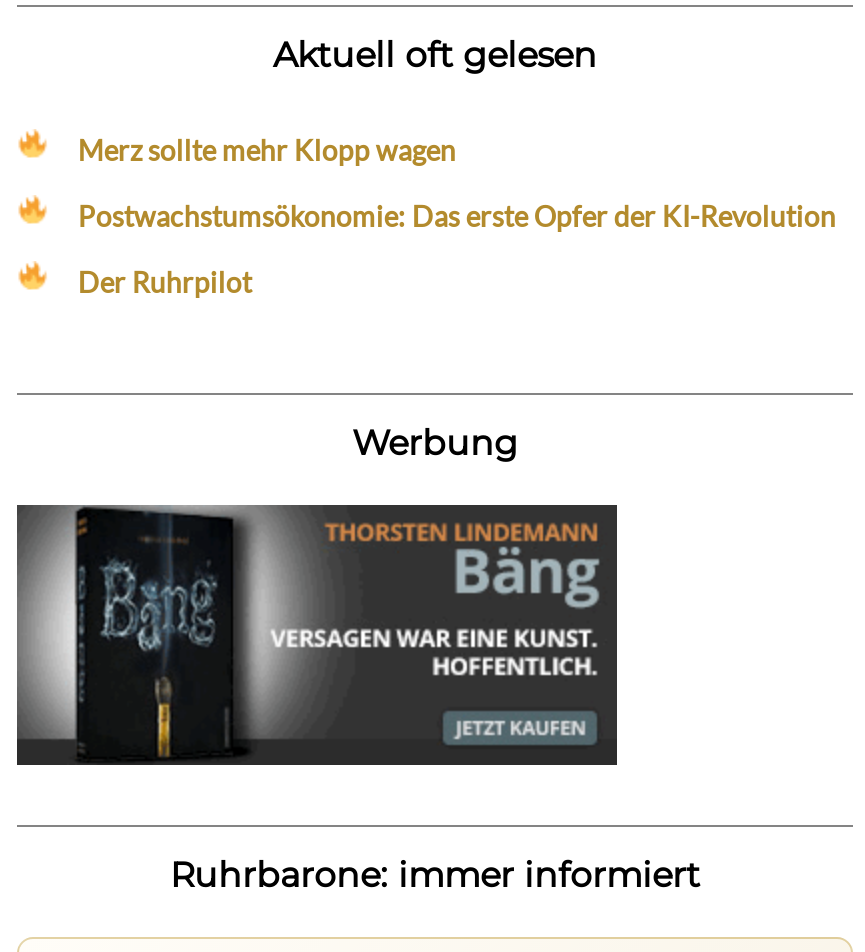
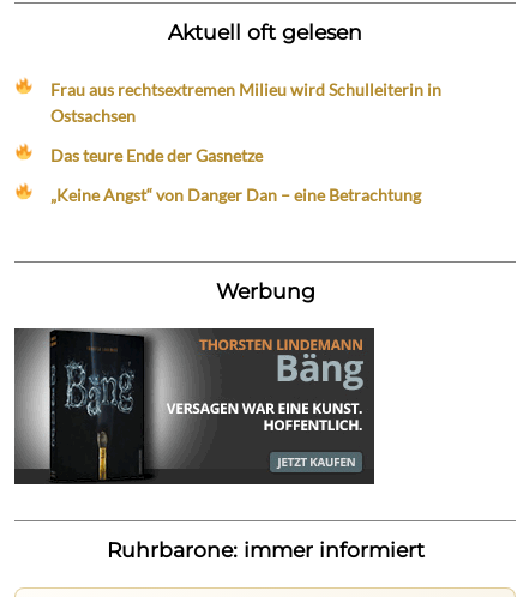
[78,132,456,166] Merz sollte mehr Klopp wagen -> [51,79,442,126] Frau aus rechtsextremen Milieu wird Schulleiterin in | Ostsachsen
[78,198,836,232] Postwachstumsökonomie: Das erste Opfer der KI-Revolution -> [51,145,263,166] Das teure Ende der Gasnetze
[78,265,252,299] Der Ruhrpilot -> [51,185,422,205] „Keine Angst“ von Danger Dan – eine Betrachtung

